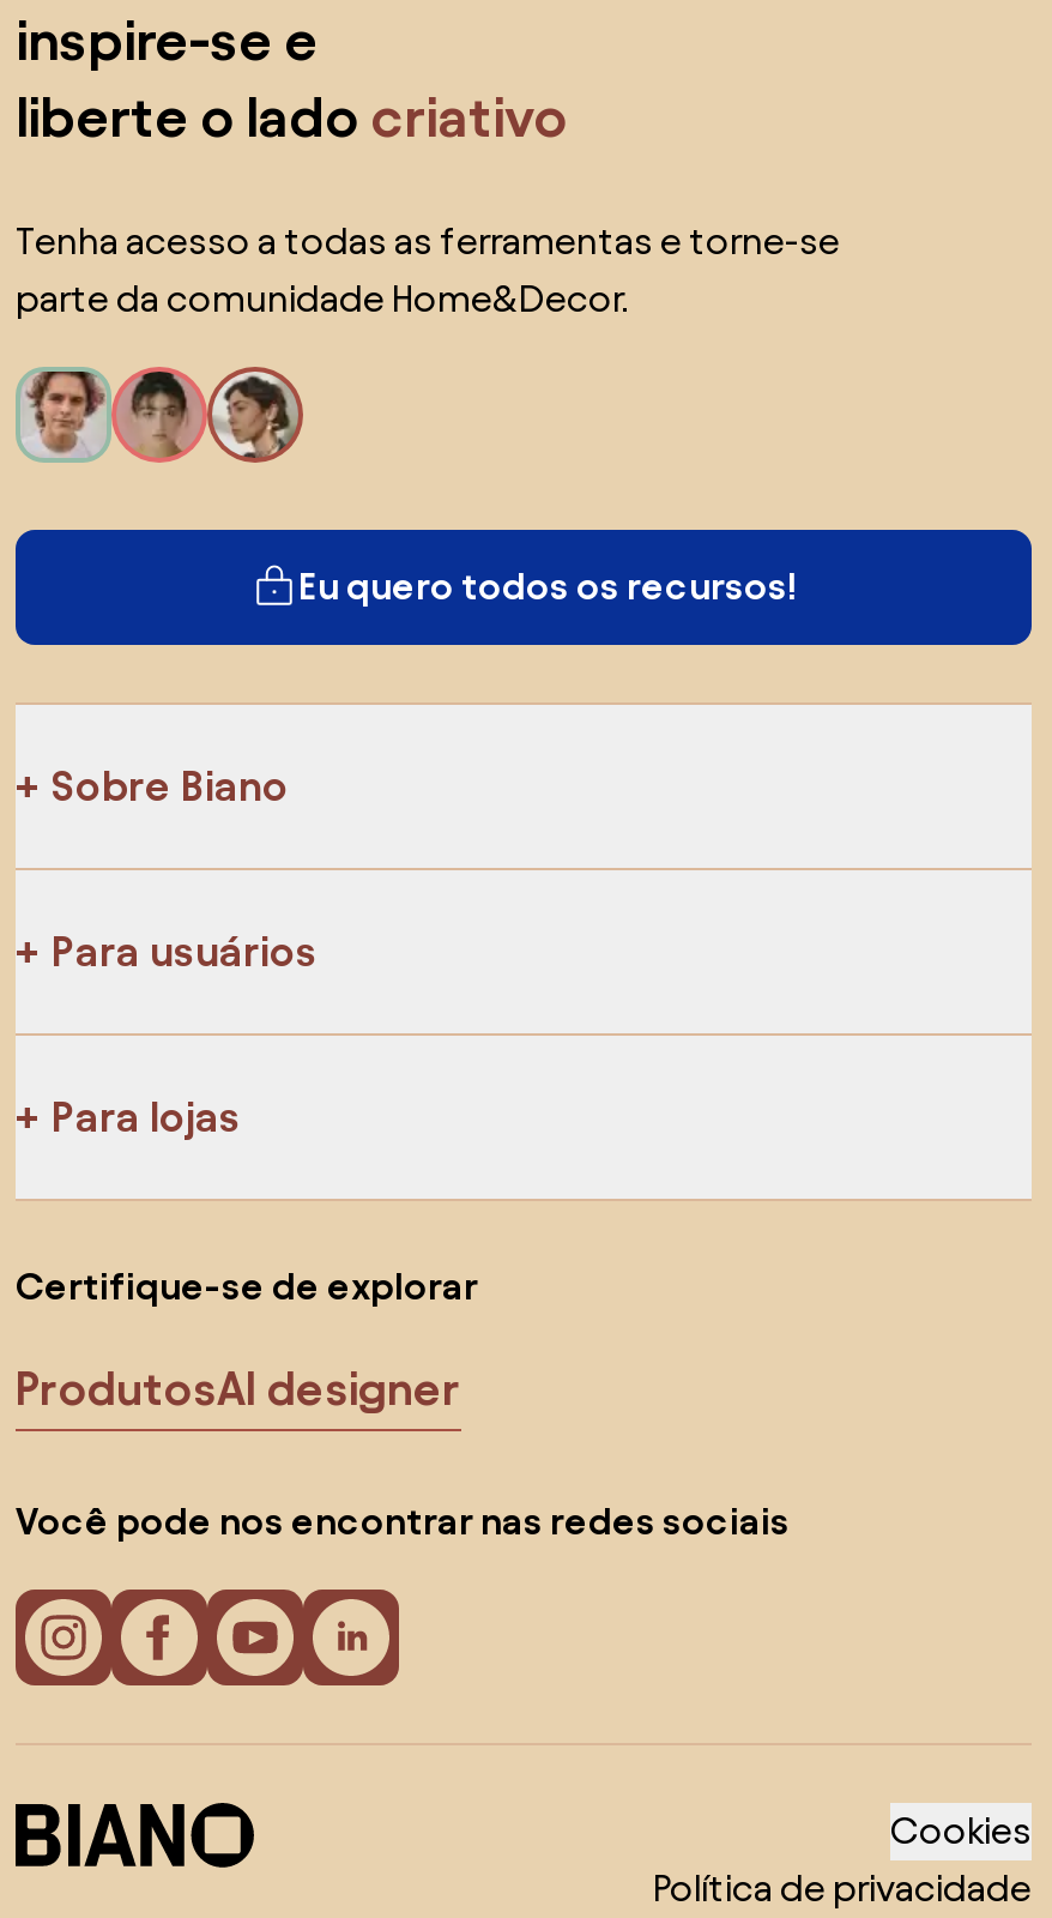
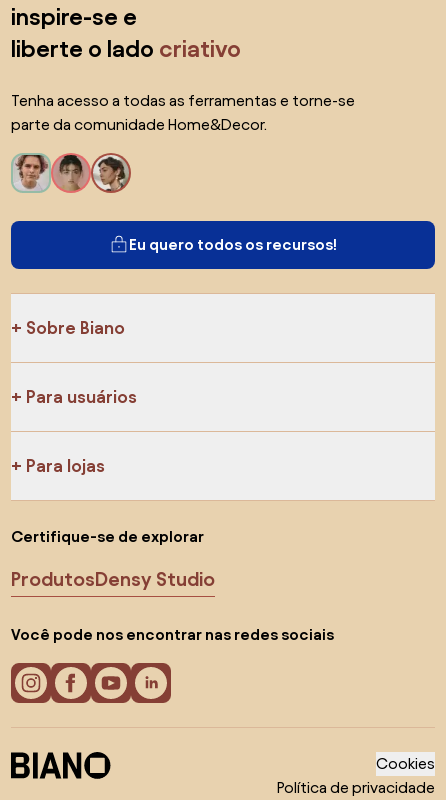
[16,1362,461,1415] ProdutosAI designer -> [11,568,215,590] ProdutosDensy Studio

